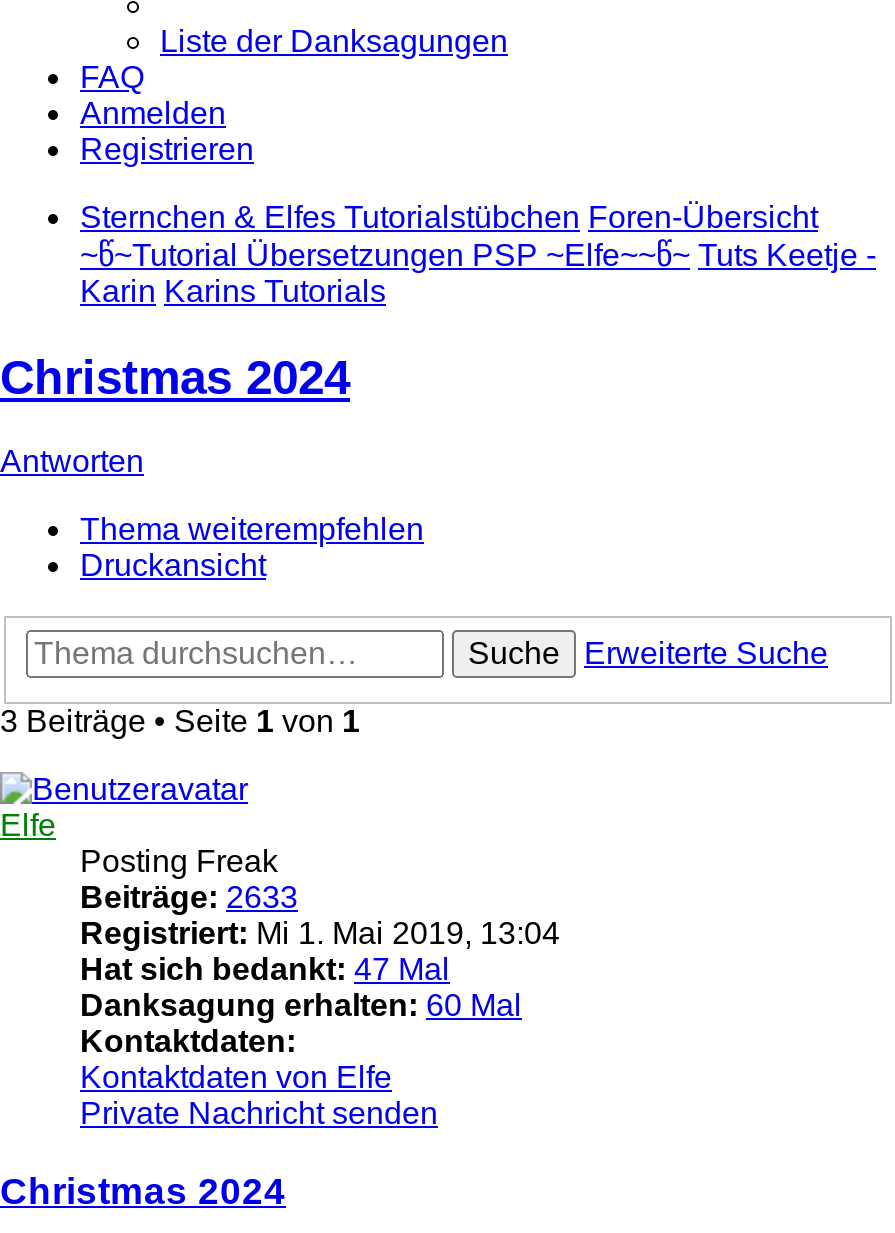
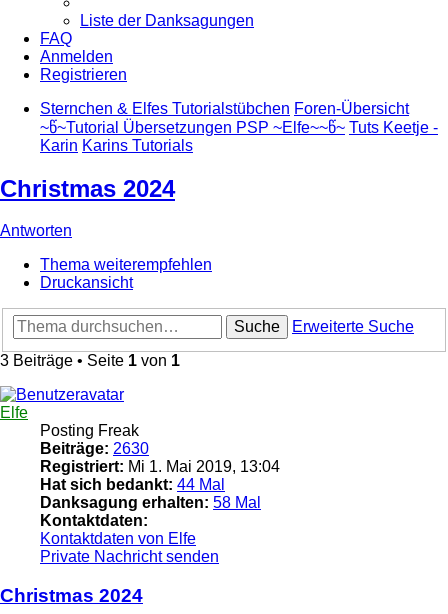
[80,880,298,914] Beiträge: 2633 -> [40,440,149,457] Beiträge: 2630
[80,952,450,986] Hat sich bedankt: 47 Mal -> [40,476,225,493] Hat sich bedankt: 44 Mal
[80,988,522,1022] Danksagung erhalten: 60 Mal -> [40,494,261,511] Danksagung erhalten: 58 Mal

